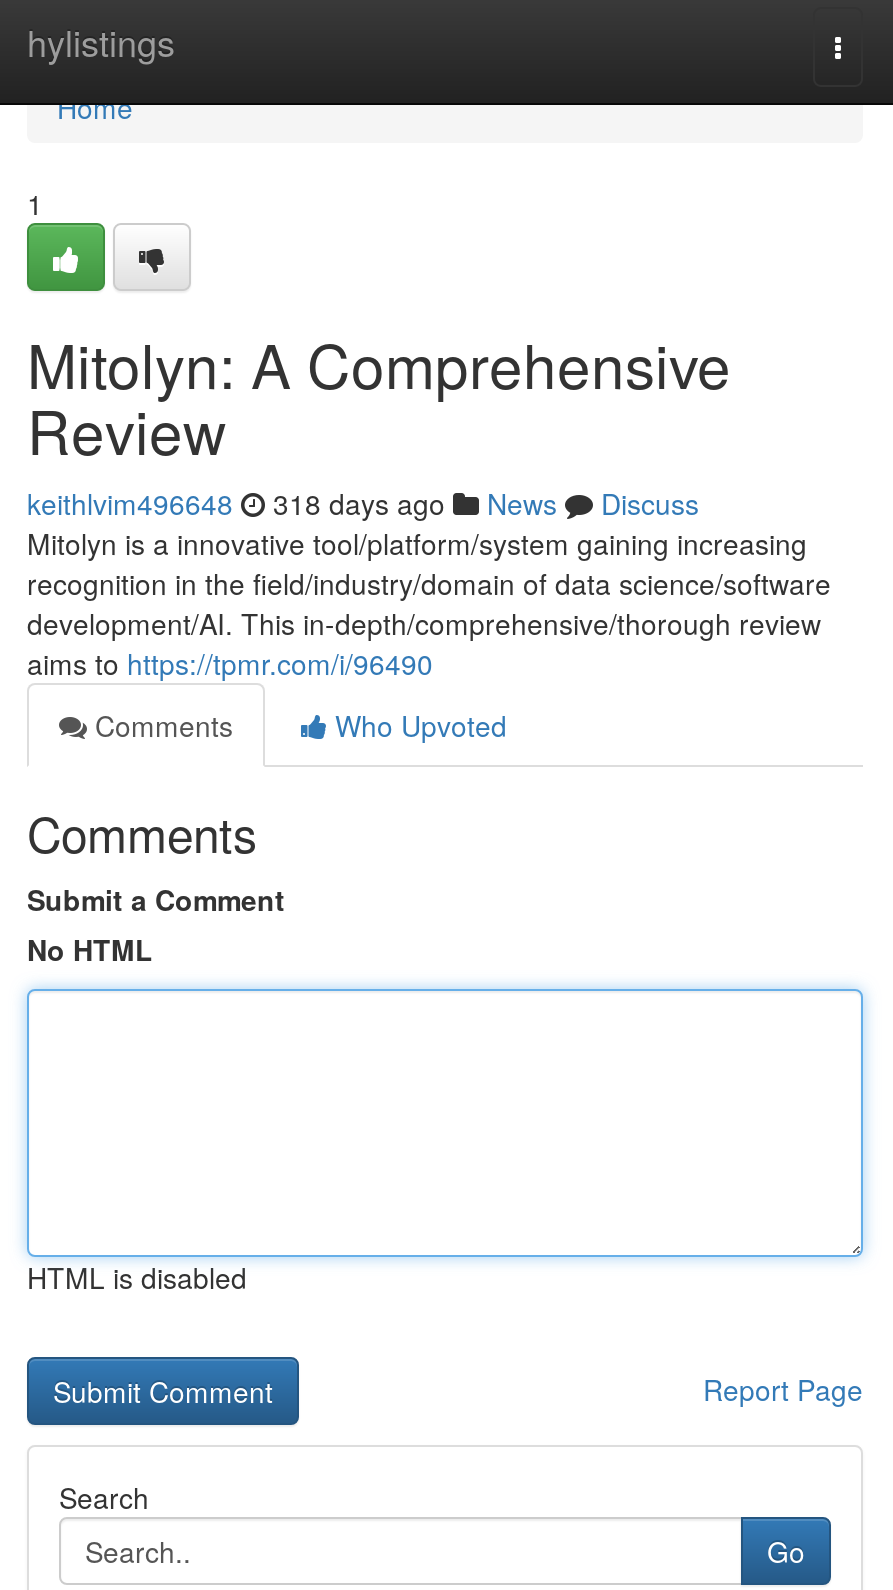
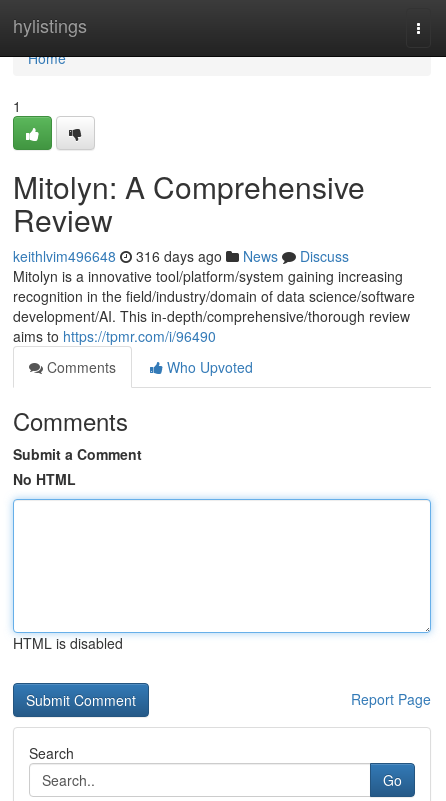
[27,483,699,523] keithlvim496648 318 days ago News Discuss -> [13,246,349,266] keithlvim496648 316 days ago News Discuss

